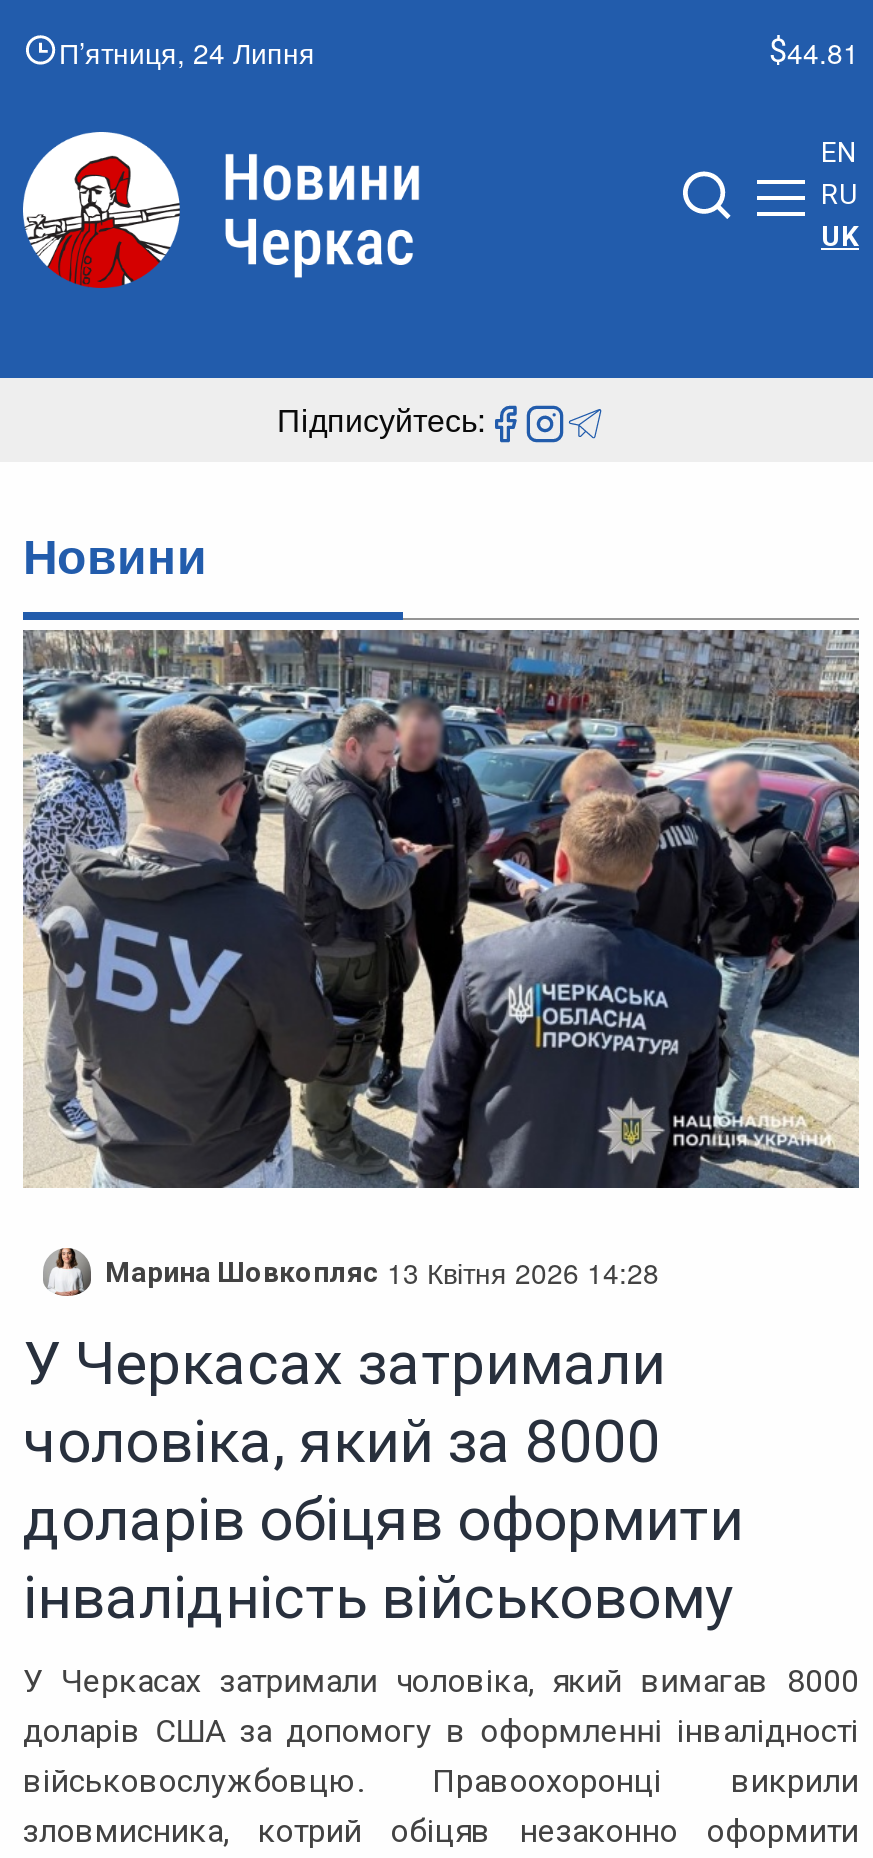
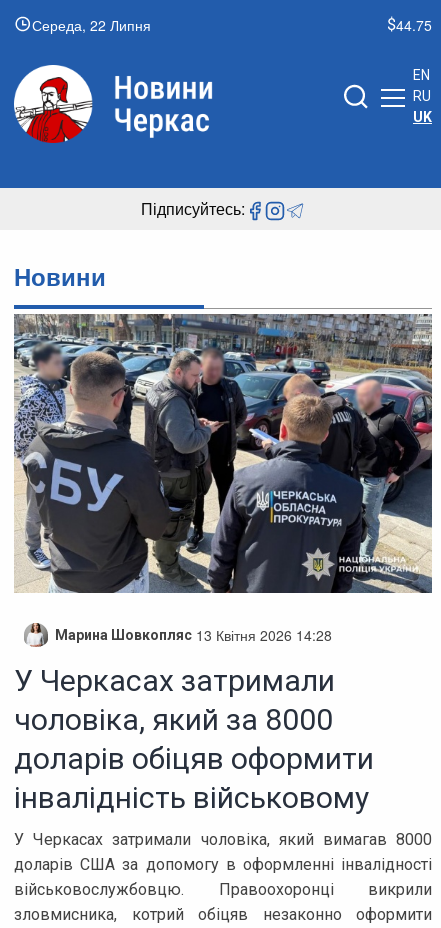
[59,31,315,71] П’ятниця, 24 Липня -> [32,14,151,34] Середа, 22 Липня
[787,31,859,71] 44.81 -> [396,14,432,34] 44.75

